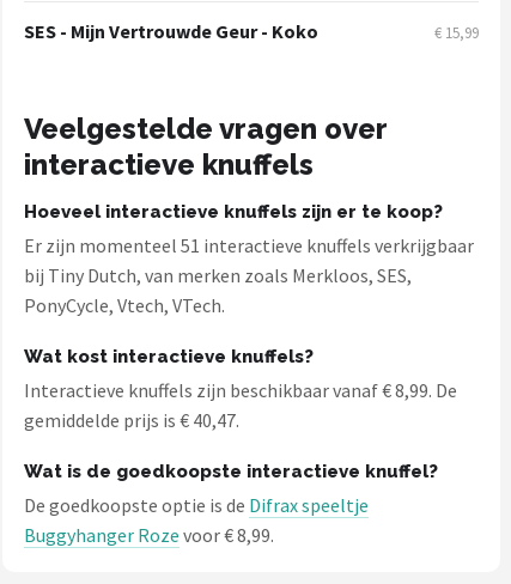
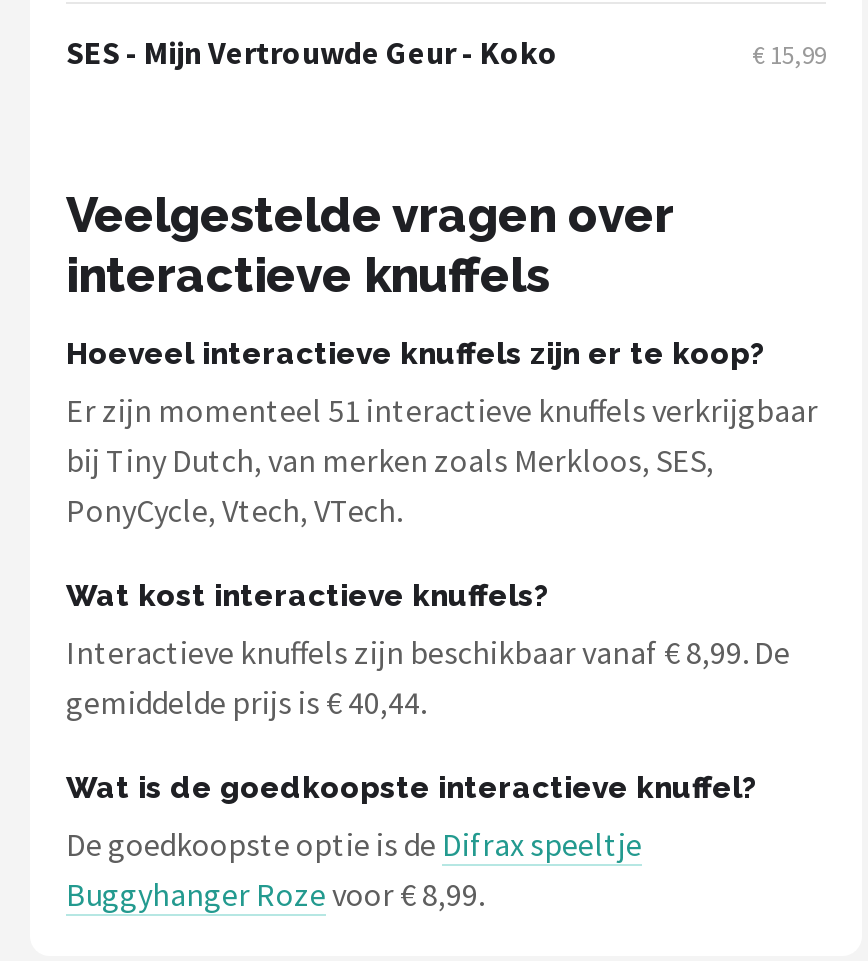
[24,408,239,432] gemiddelde prijs is € 40,47. -> [66,682,426,722] gemiddelde prijs is € 40,44.

